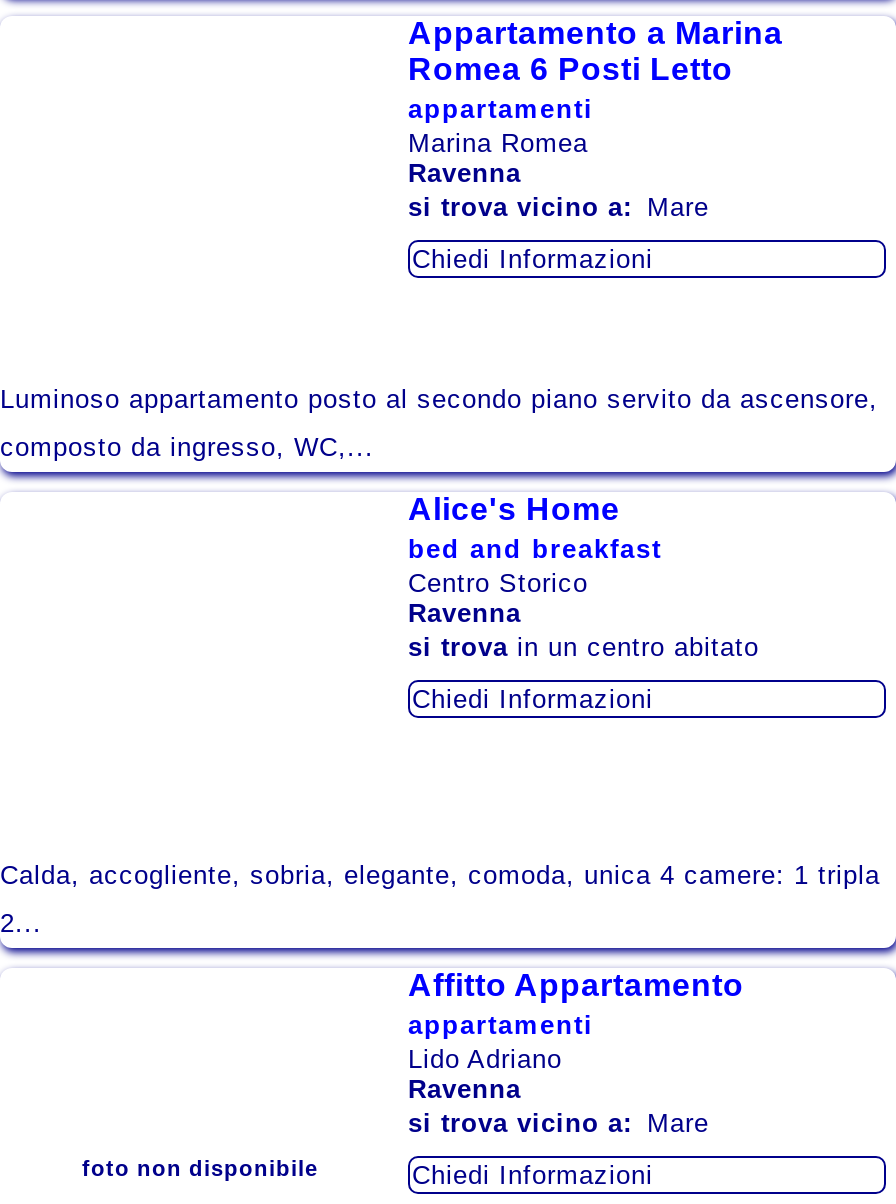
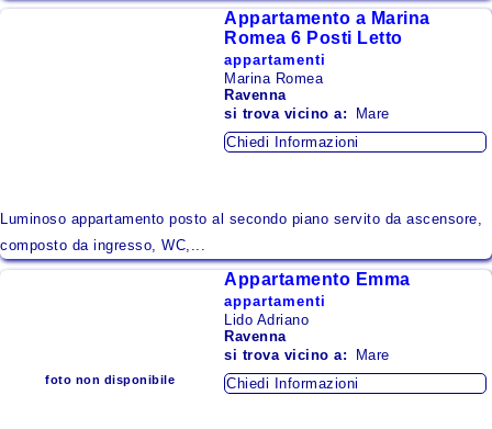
[408,491,759,713] Alice's Home | bed and breakfast | Centro Storico | Ravenna | si trova in un centro abitato | Chiedi Informazioni -> none
[0,859,880,937] Calda, accogliente, sobria, elegante, comoda, unica 4 camere: 1 tripla | 2... -> none
[408,967,744,1001] Affitto Appartamento -> [224,269,410,288] Appartamento Emma

